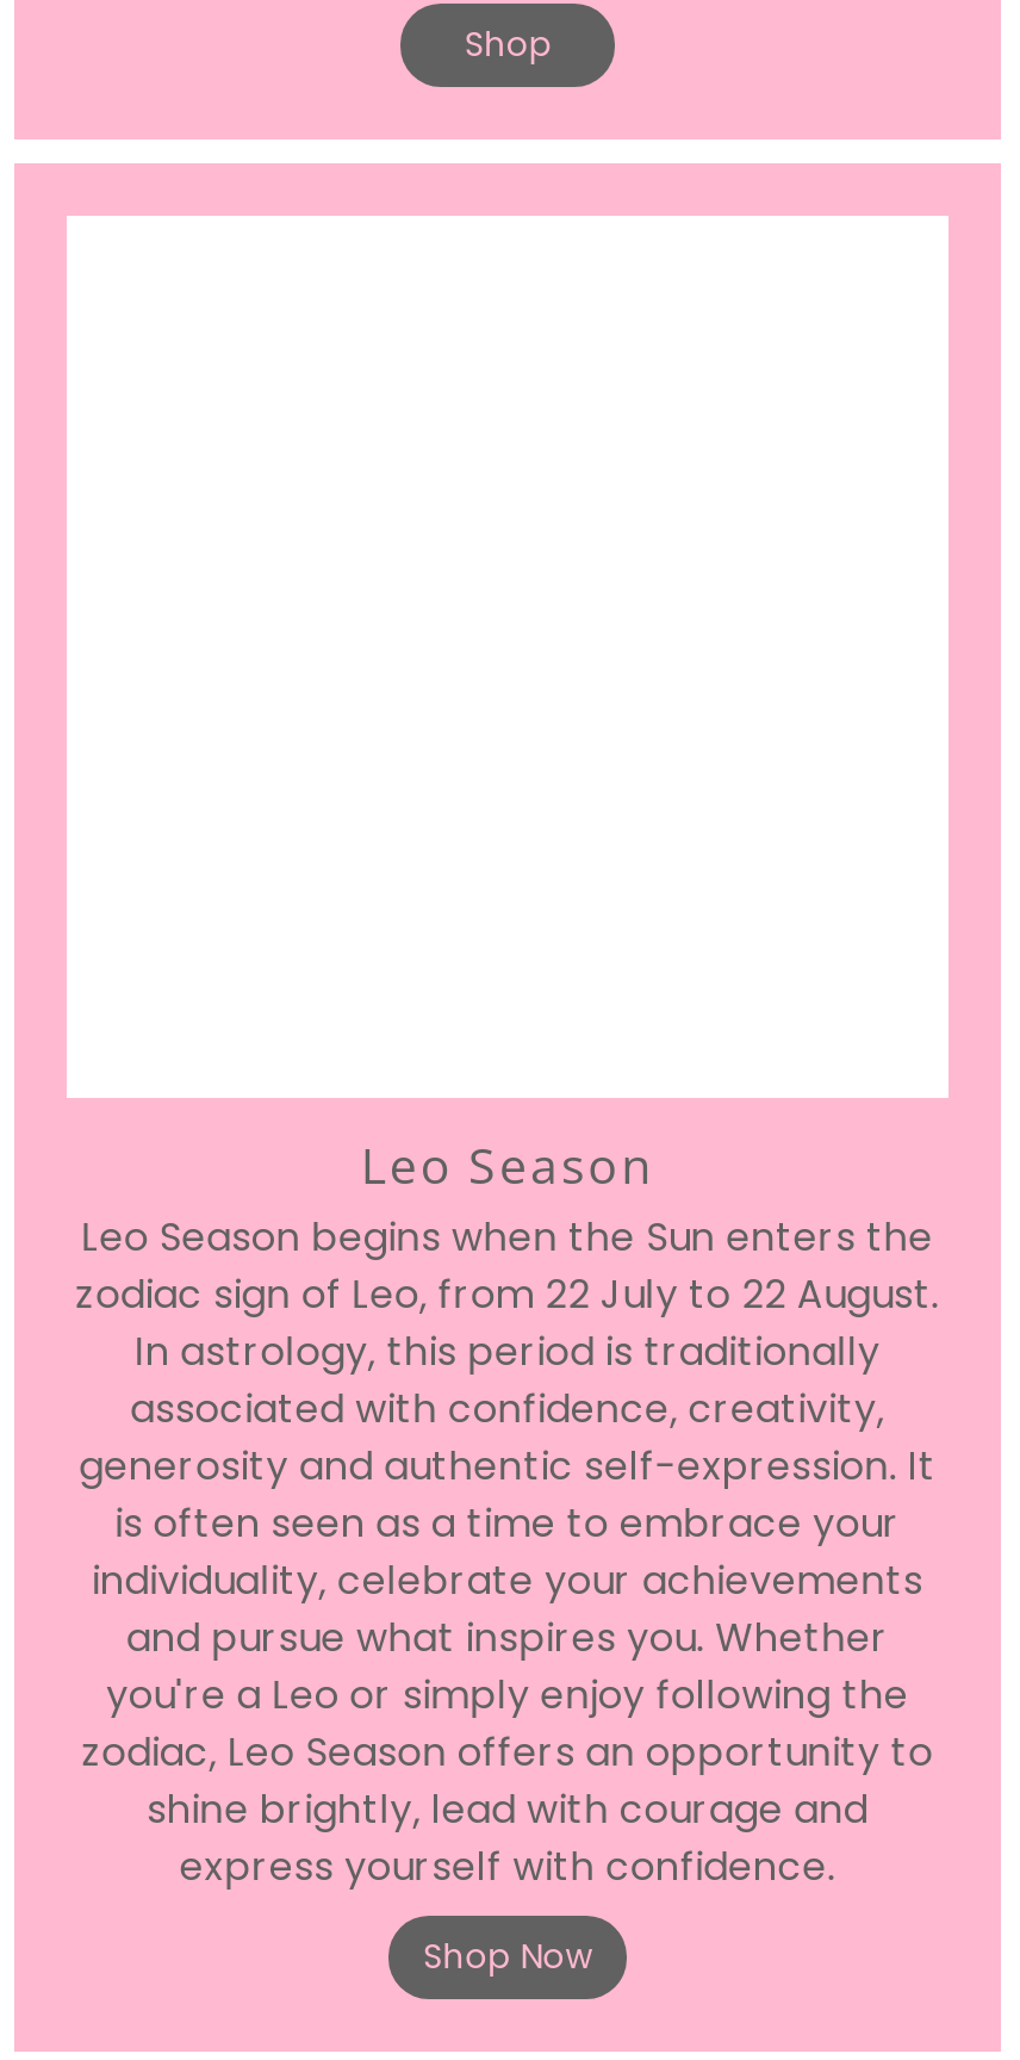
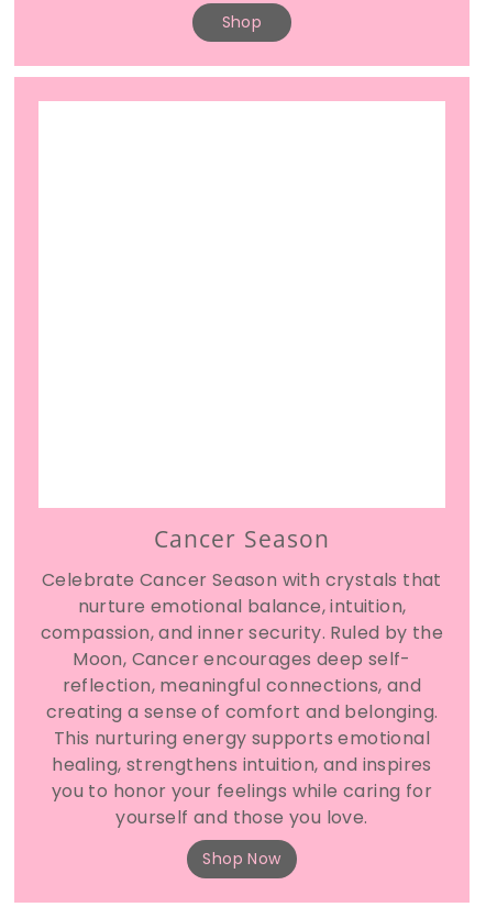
[76,1131,939,1894] Leo Season | Leo Season begins when the Sun enters the | zodiac sign of Leo, from 22 July to 22 August. | In astrology, this period is traditionally | associated with confidence, creativity, | generosity and authentic self-expression. It | is often seen as a time to embrace your | individuality, celebrate your achievements | and pursue what inspires you. Whether | you're a Leo or simply enjoy following the | zodiac, Leo Season offers an opportunity to | shine brightly, lead with courage and | express yourself with confidence. -> [40,523,443,830] Cancer Season | Celebrate Cancer Season with crystals that | nurture emotional balance, intuition, | compassion, and inner security. Ruled by the | Moon, Cancer encourages deep self- | reflection, meaningful connections, and | creating a sense of comfort and belonging. | This nurturing energy supports emotional | healing, strengthens intuition, and inspires | you to honor your feelings while caring for | yourself and those you love.

